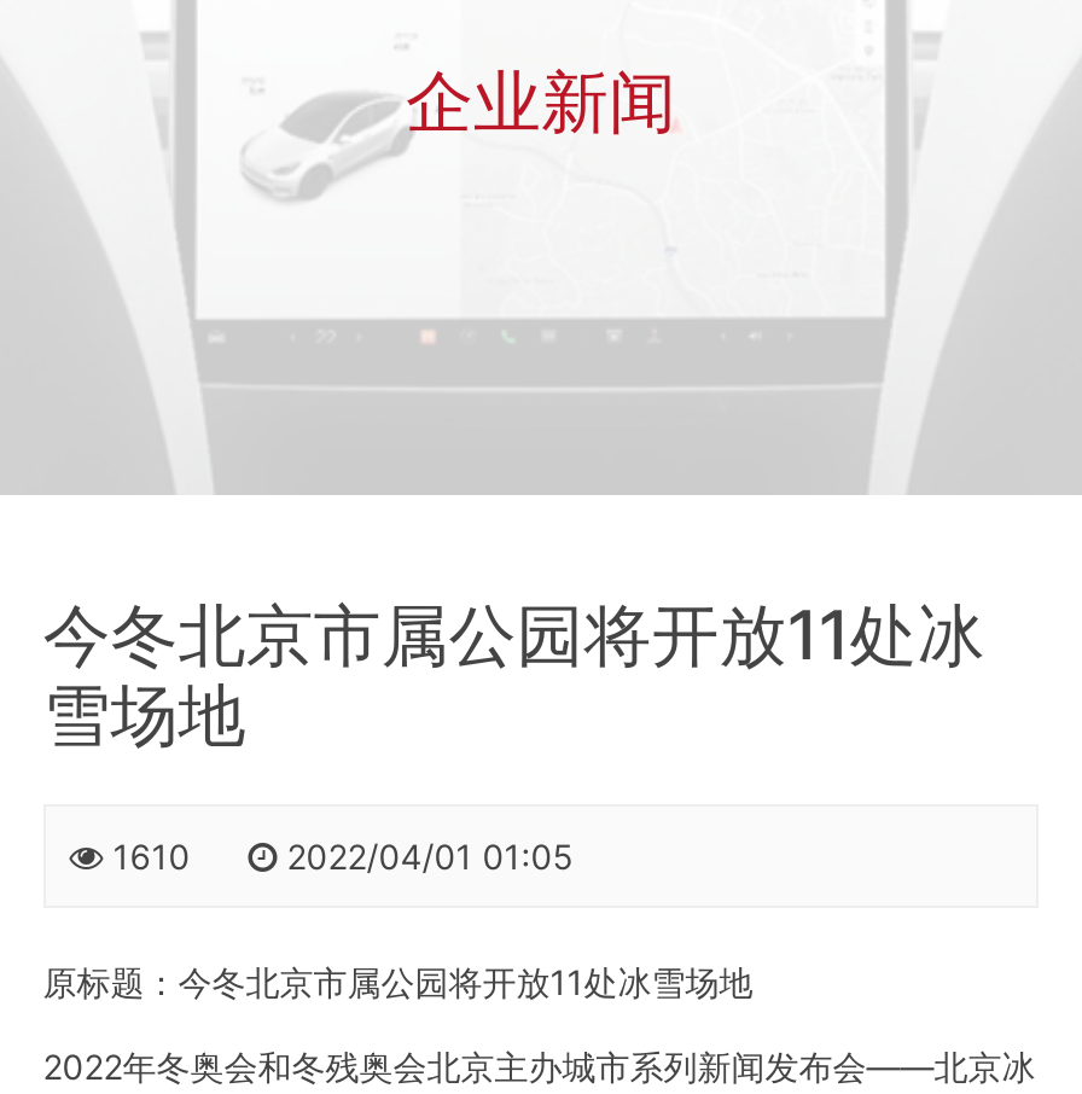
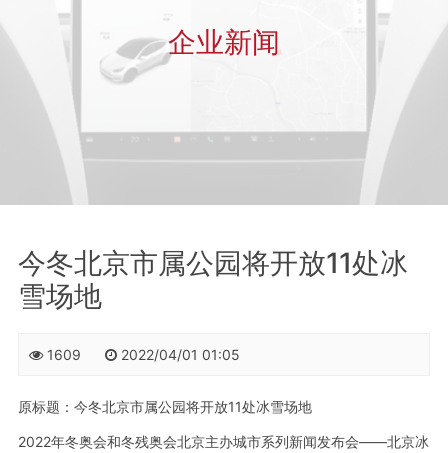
[103,836,574,877] 1610 2022/04/01 01:05 -> [43,346,240,363] 1609 2022/04/01 01:05

